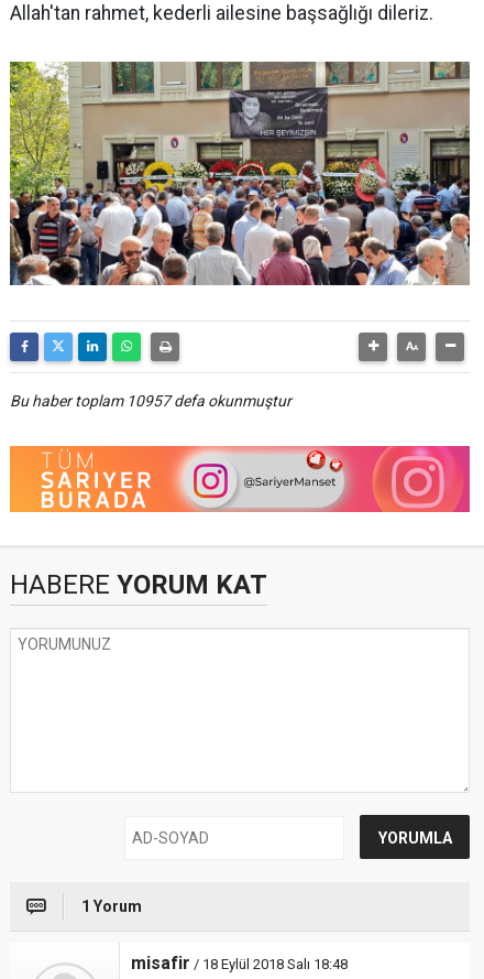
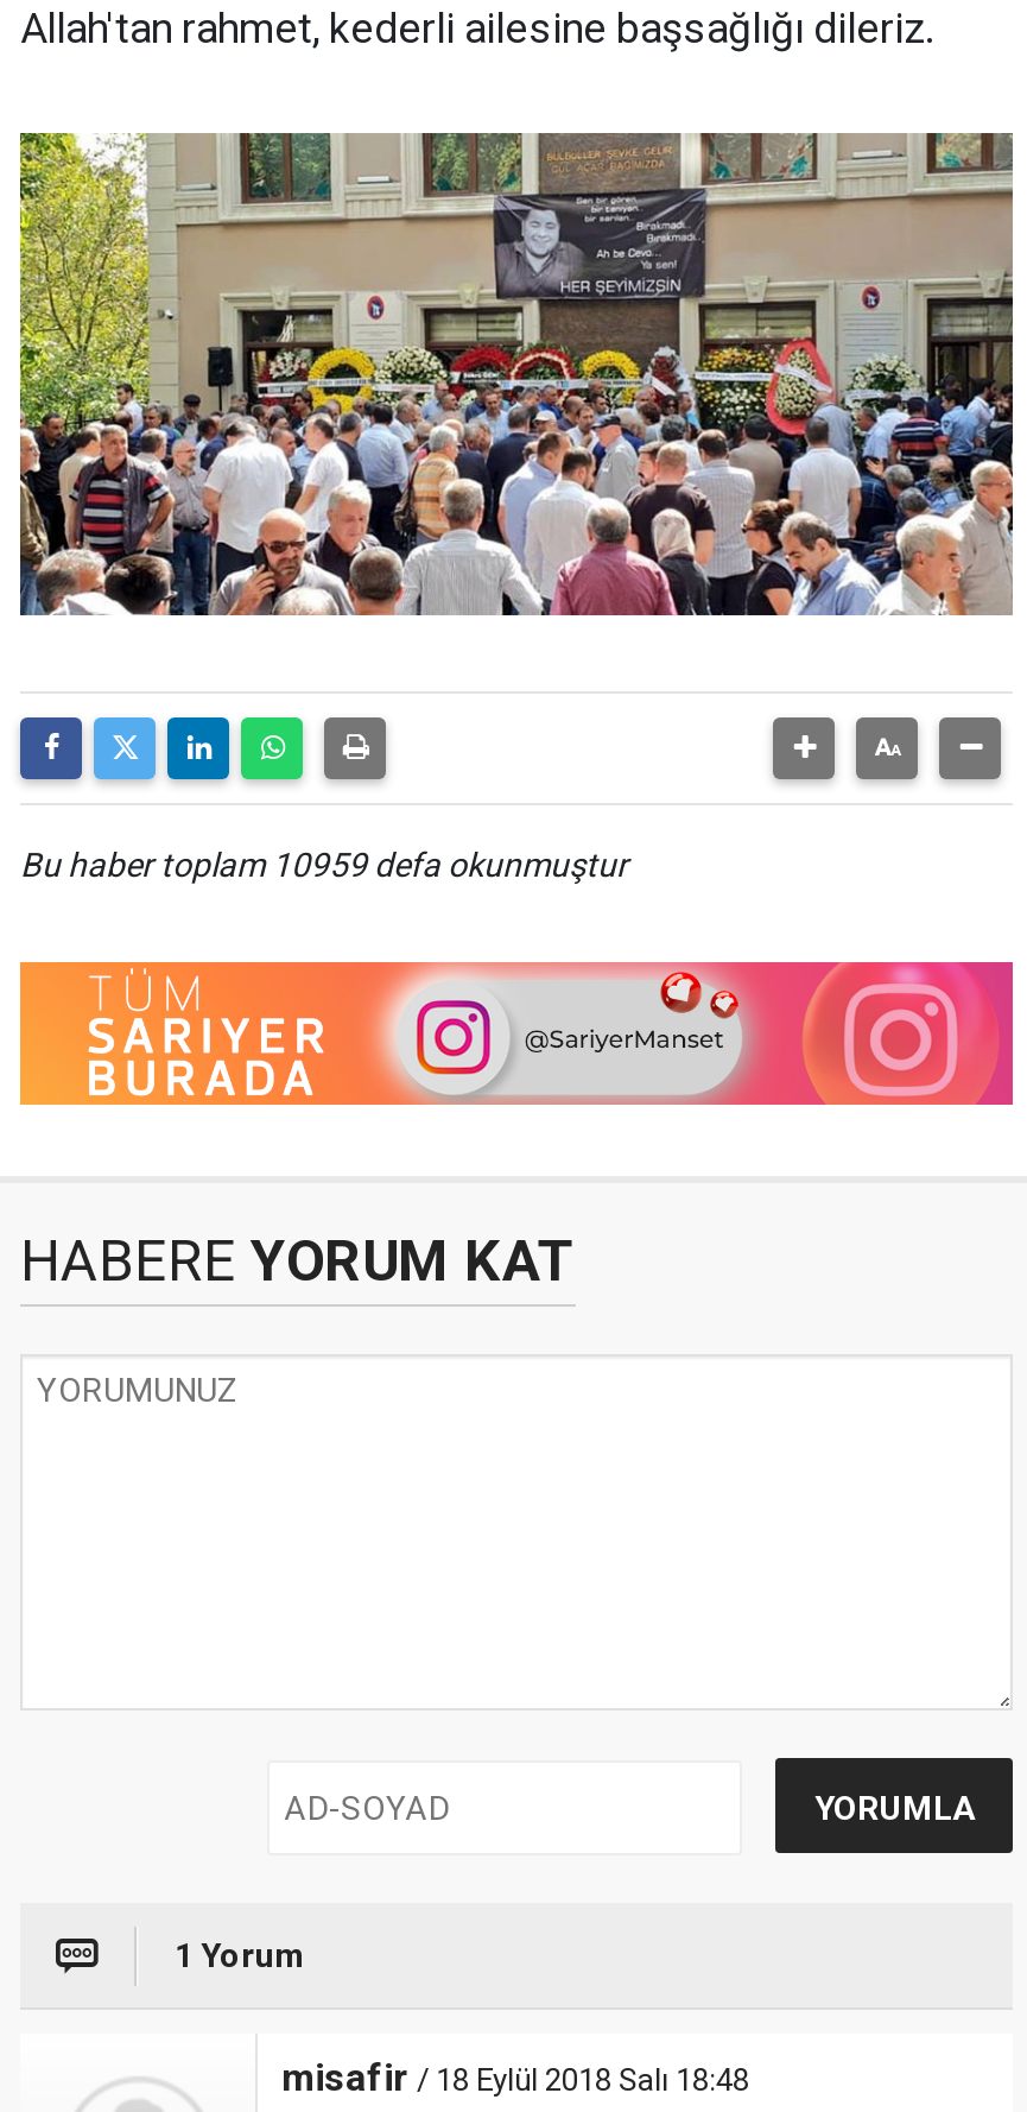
[10,392,291,409] Bu haber toplam 10957 defa okunmuştur -> [20,845,628,883] Bu haber toplam 10959 defa okunmuştur

